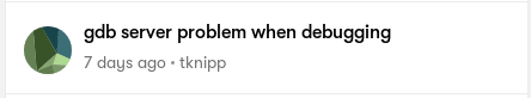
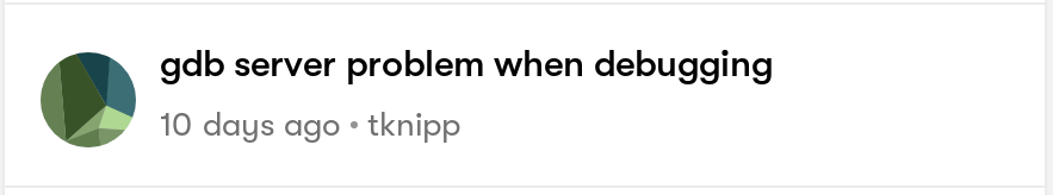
[84,53,226,72] 7 days ago tknipp -> [160,105,460,143] 10 days ago tknipp

